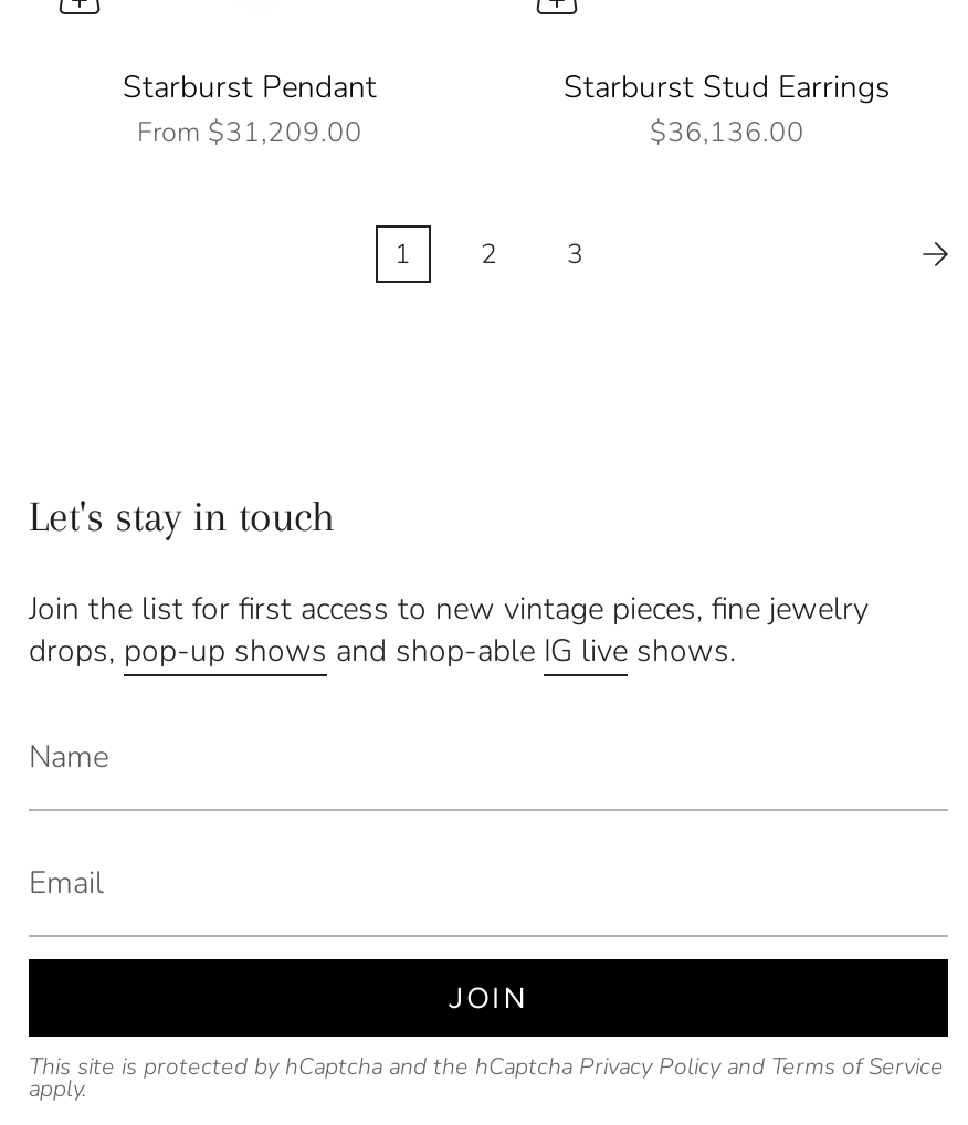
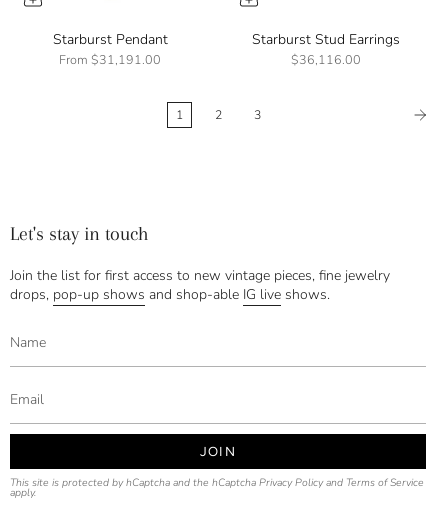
[137,113,362,150] From $31,209.00 -> [59,51,161,68] From $31,191.00
[650,113,804,150] $36,136.00 -> [291,51,361,68] $36,116.00

